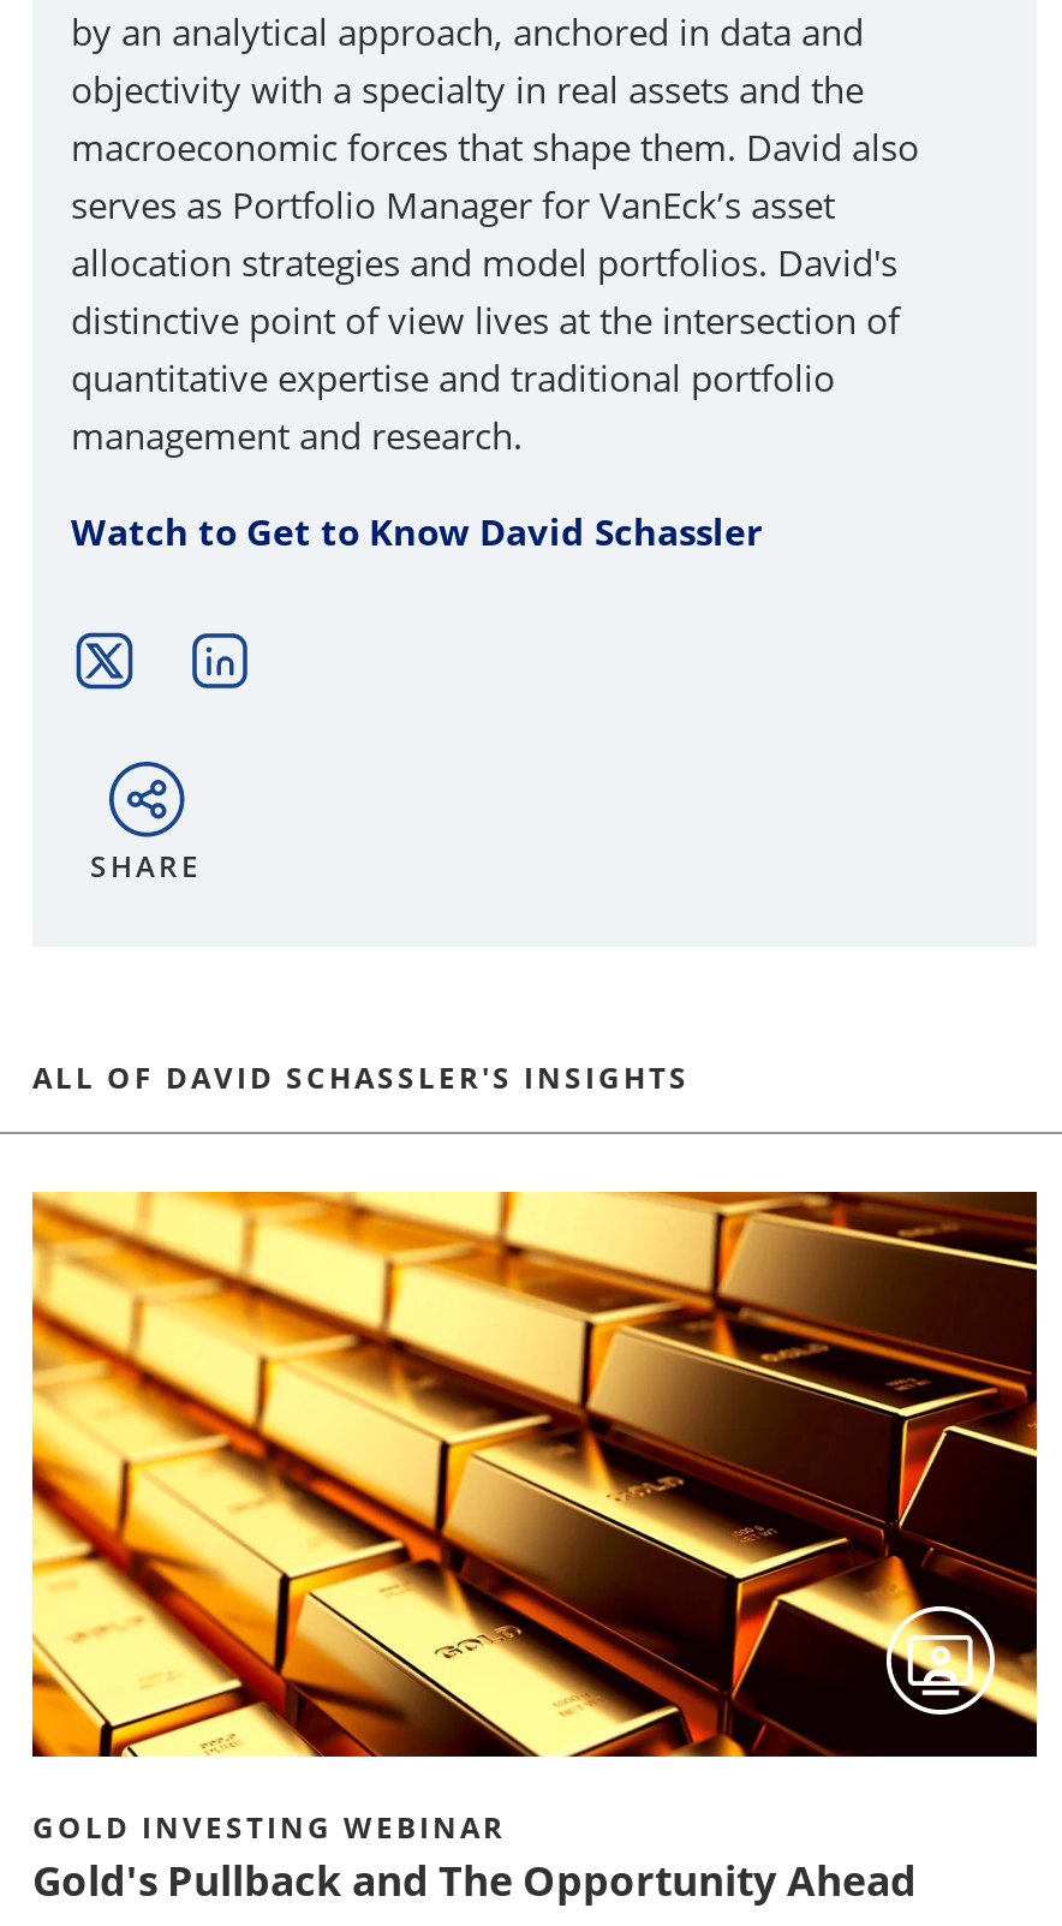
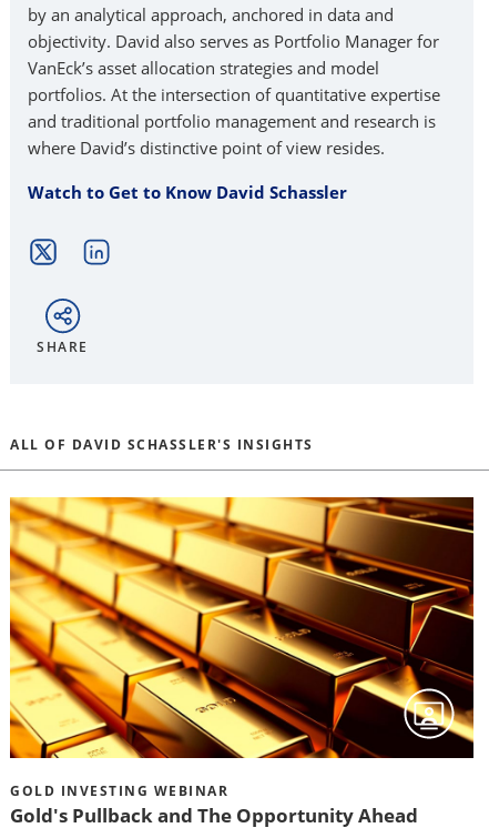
[71,65,919,459] objectivity with a specialty in real assets and the | macroeconomic forces that shape them. David also | serves as Portfolio Manager for VanEck’s asset | allocation strategies and model portfolios. David's | distinctive point of view lives at the intersection of | quantitative expertise and traditional portfolio | management and research. -> [28,30,440,159] objectivity. David also serves as Portfolio Manager for | VanEck’s asset allocation strategies and model | portfolios. At the intersection of quantitative expertise | and traditional portfolio management and research is | where David’s distinctive point of view resides.

